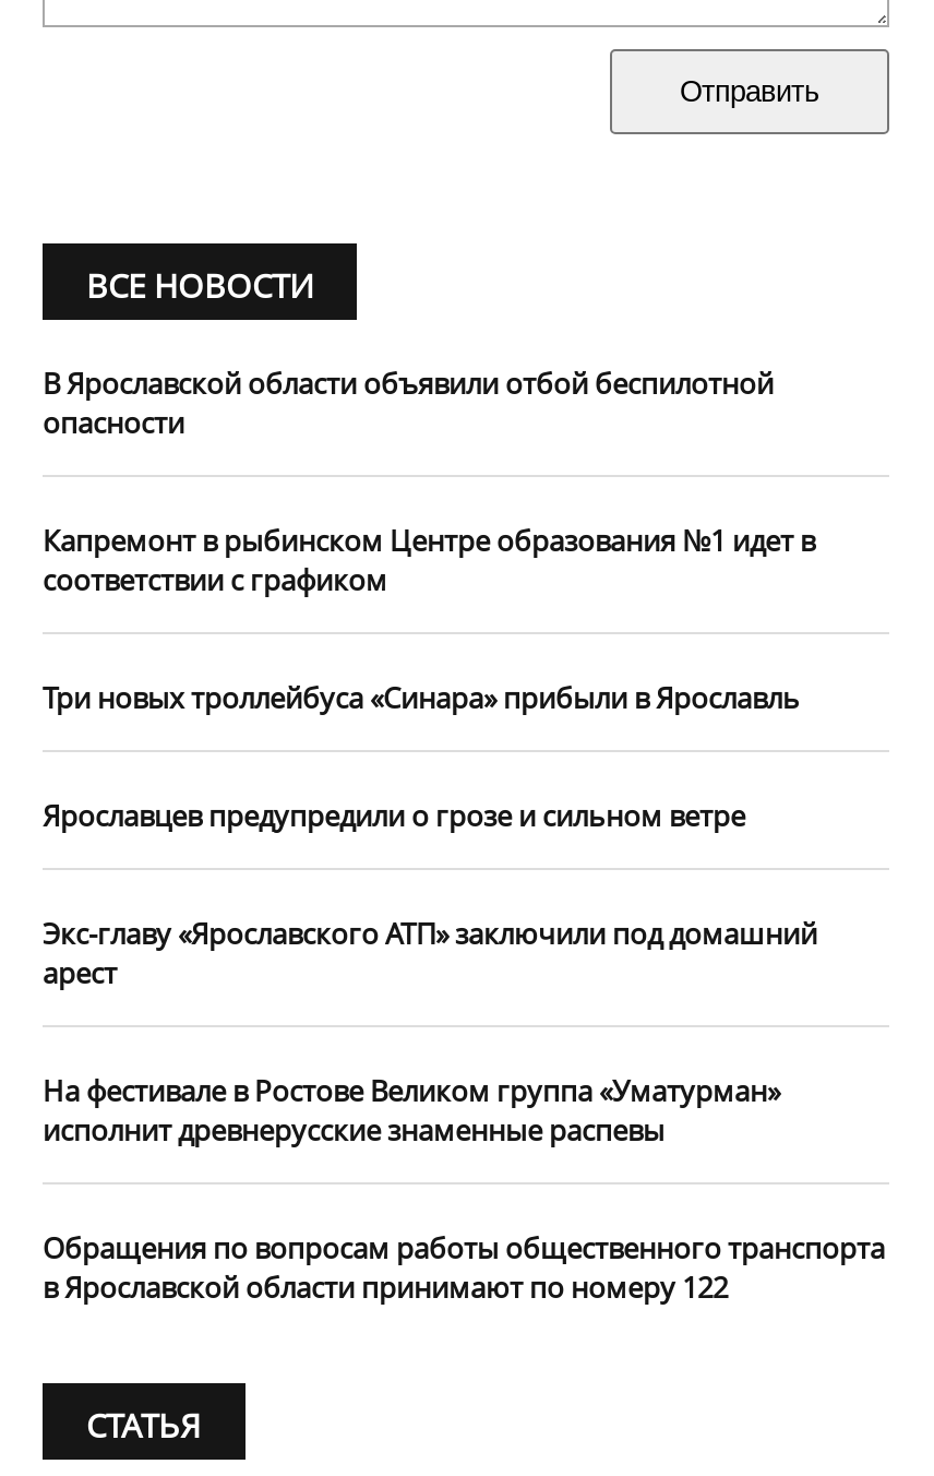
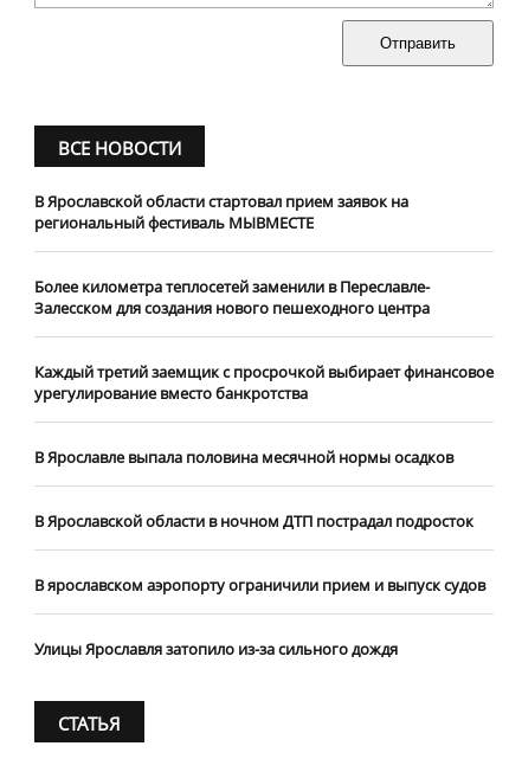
[43,364,774,442] В Ярославской области объявили отбой беспилотной | опасности -> [34,191,408,233] В Ярославской области стартовал прием заявок на | региональный фестиваль МЫВМЕСТЕ
[43,521,815,599] Капремонт в рыбинском Центре образования №1 идет в | соответствии с графиком -> [34,276,430,319] Более километра теплосетей заменили в Переславле- | Залесском для создания нового пешеходного центра
[43,678,800,717] Три новых троллейбуса «Синара» прибыли в Ярославль -> [34,361,494,404] Каждый третий заемщик с просрочкой выбирает финансовое | урегулирование вместо банкротства
[43,796,745,835] Ярославцев предупредили о грозе и сильном ветре -> [34,446,453,468] В Ярославле выпала половина месячной нормы осадков
[43,914,817,992] Экс-главу «Ярославского АТП» заключили под домашний | арест -> [34,510,473,532] В Ярославской области в ночном ДТП пострадал подросток
[43,1071,780,1150] На фестивале в Ростове Великом группа «Уматурман» | исполнит древнерусские знаменные распевы -> [34,574,485,596] В ярославском аэропорту ограничили прием и выпуск судов
[43,1228,885,1307] Обращения по вопросам работы общественного транспорта | в Ярославской области принимают по номеру 122 -> [34,638,398,660] Улицы Ярославля затопило из-за сильного дождя

